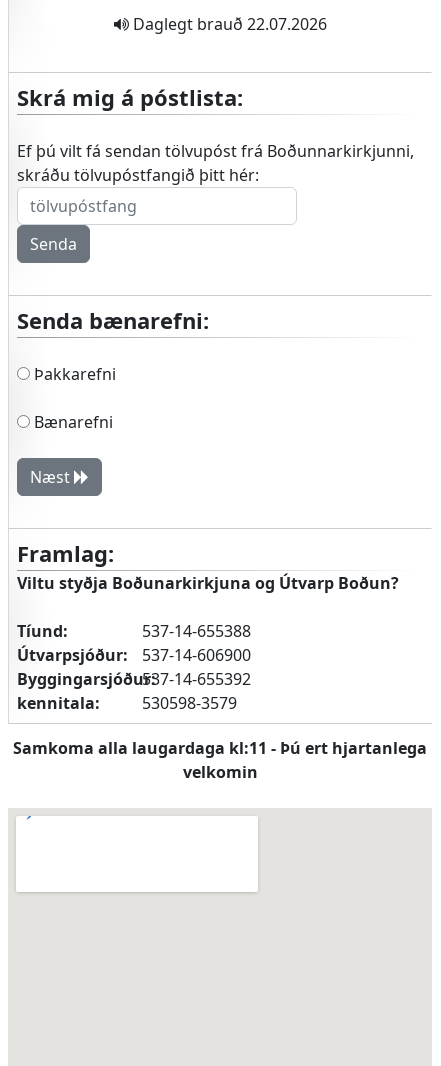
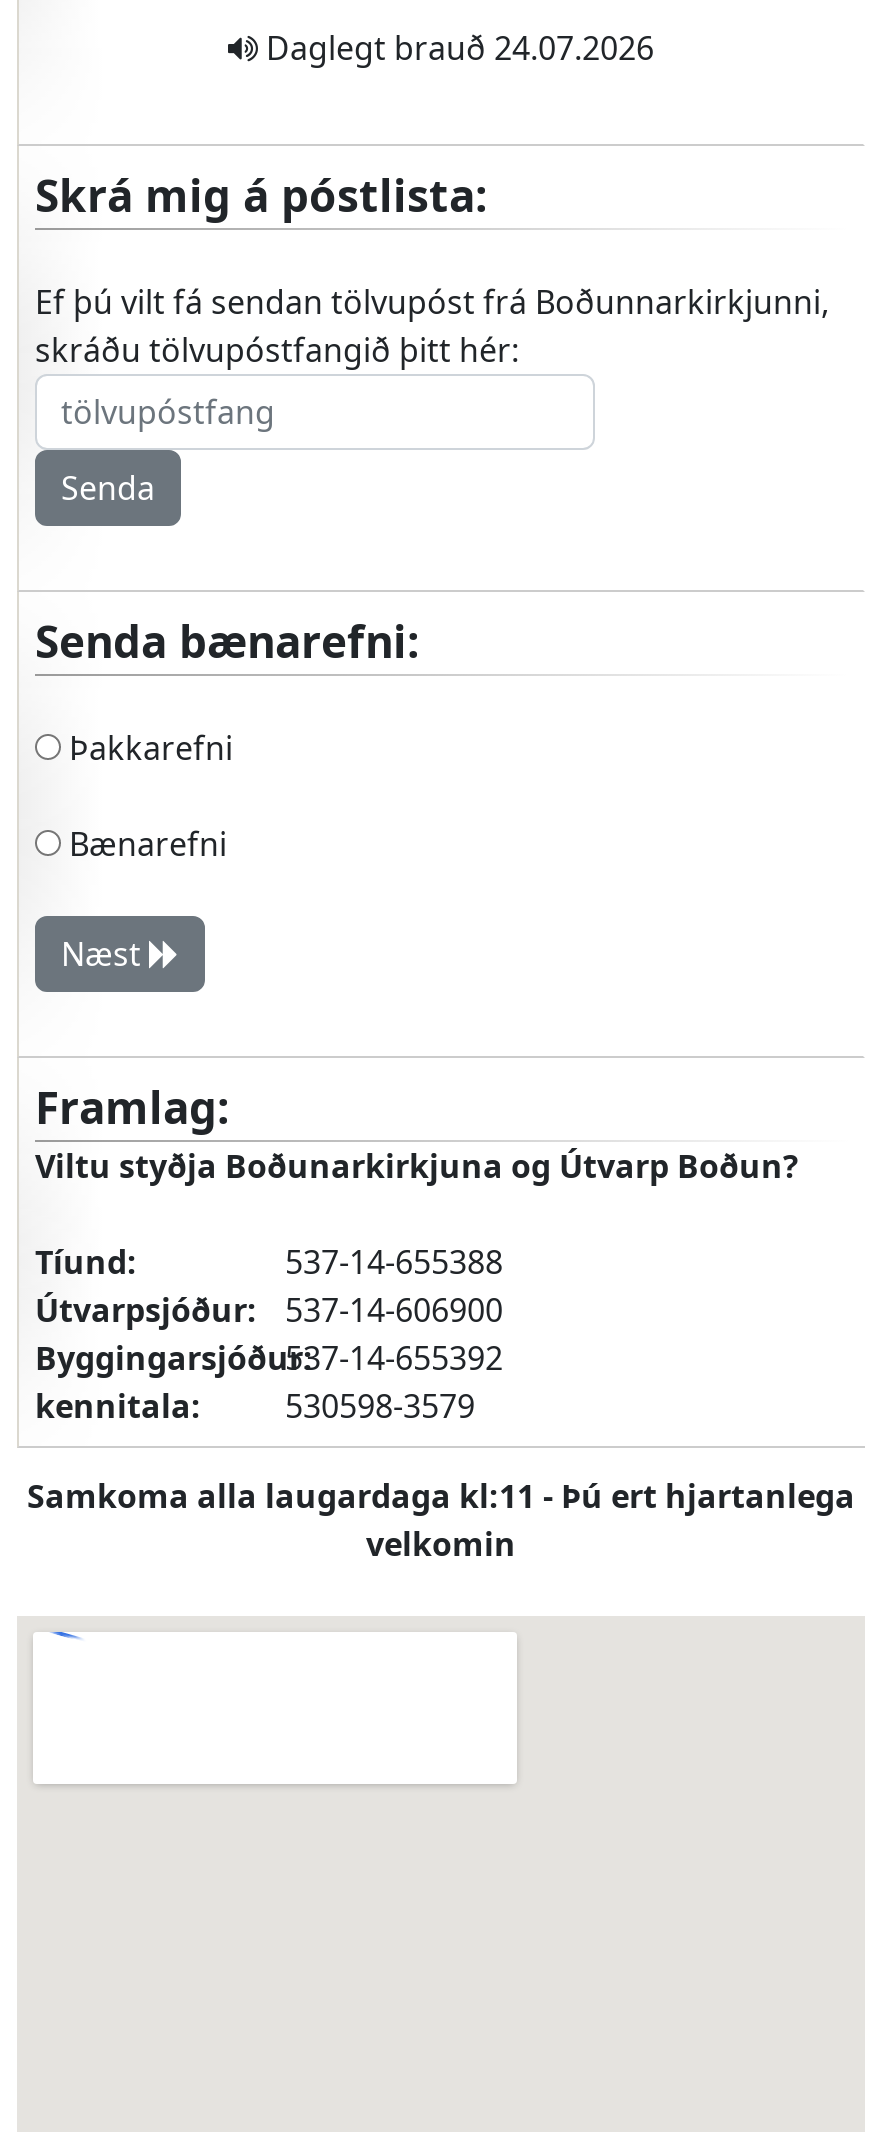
[128,13,326,35] Daglegt brauð 22.07.2026 -> [258,26,654,70] Daglegt brauð 24.07.2026

